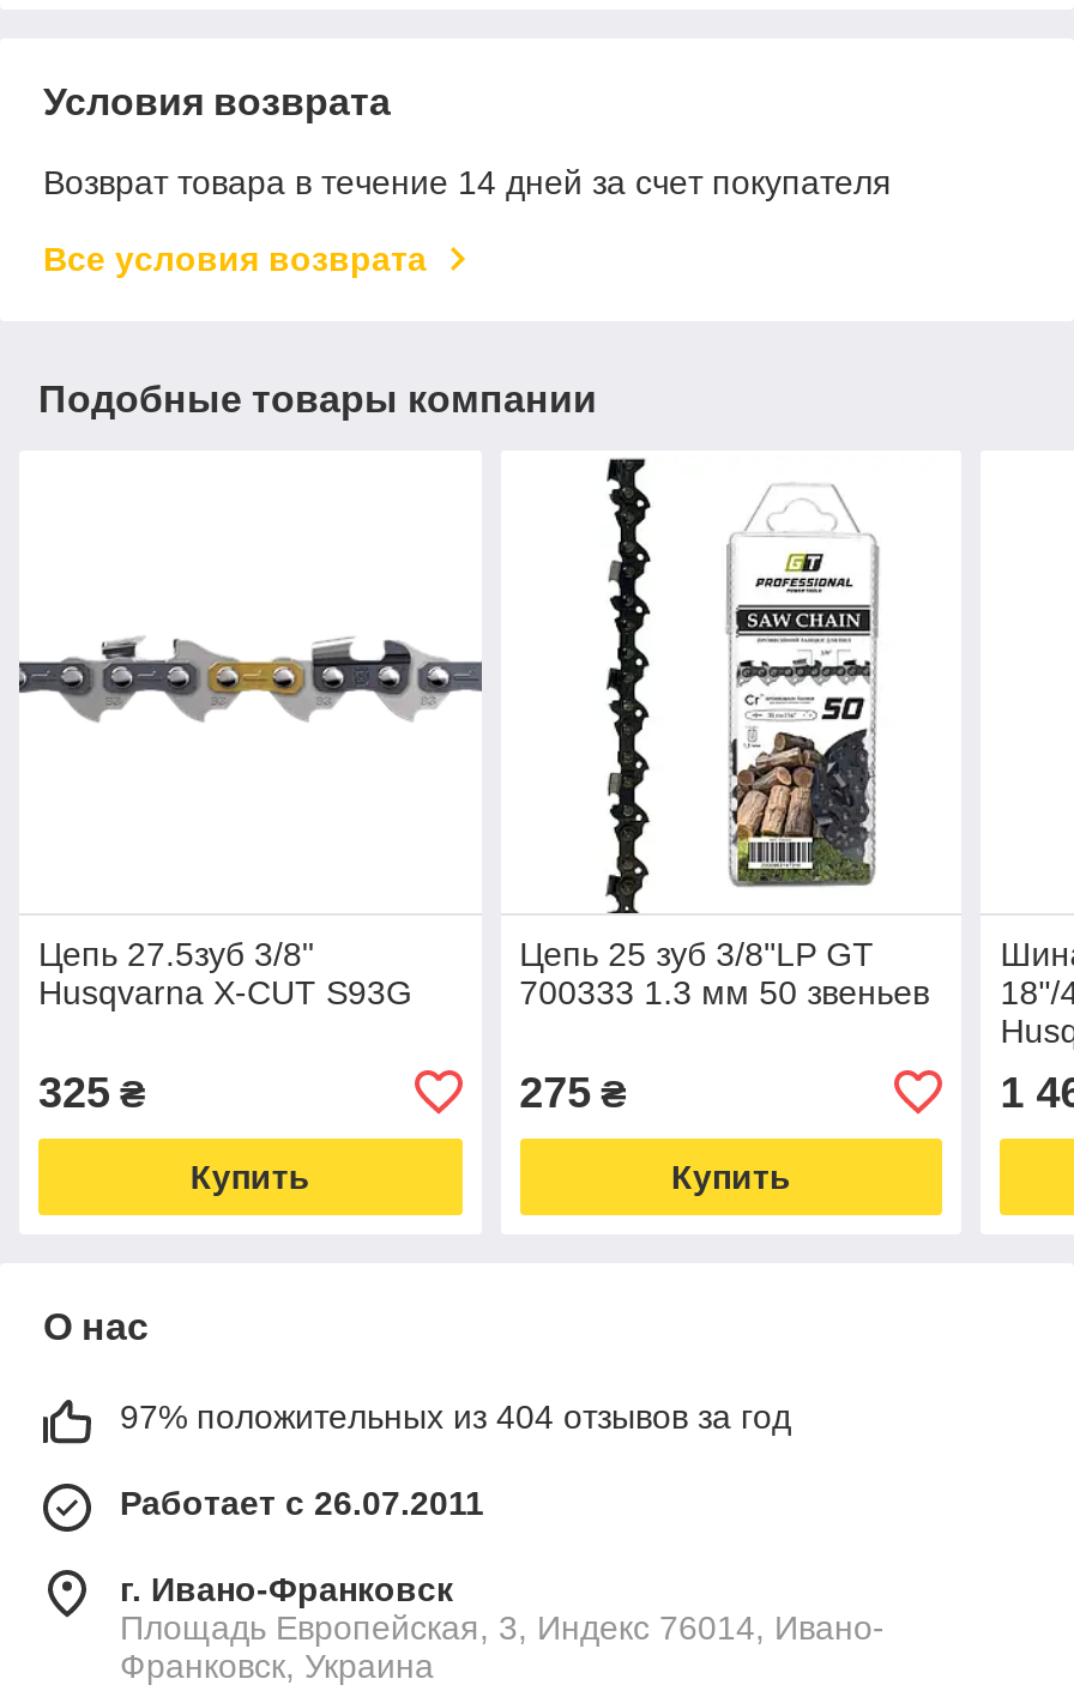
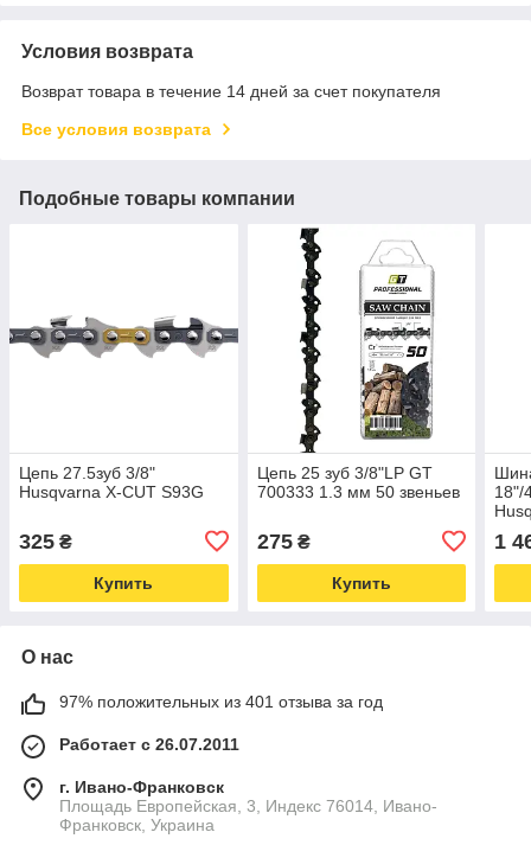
[120,1397,791,1435] 97% положительных из 404 отзывов за год -> [59,692,383,711] 97% положительных из 401 отзыва за год

